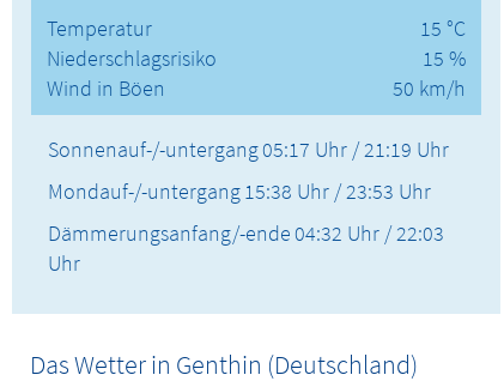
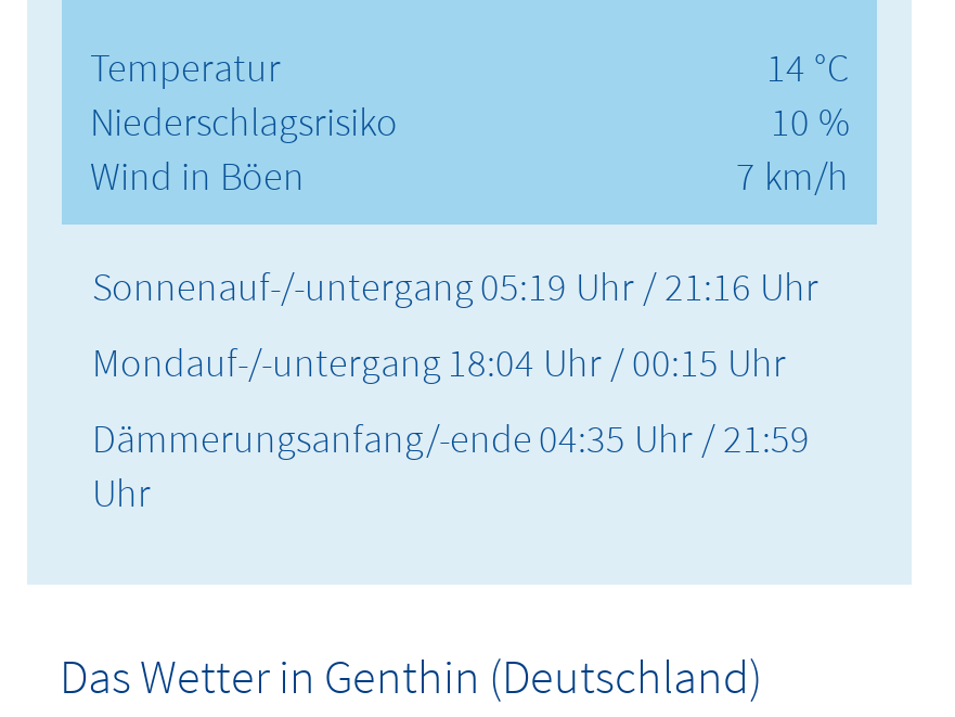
[420,15,466,42] 15 °C -> [766,43,849,93] 14 °C
[423,45,466,72] 15 % -> [771,97,849,147] 10 %
[393,75,466,102] 50 km/h -> [736,151,849,201] 7 km/h
[48,136,449,163] Sonnenauf-/-untergang 05:17 Uhr / 21:19 Uhr -> [92,262,818,312] Sonnenauf-/-untergang 05:19 Uhr / 21:16 Uhr
[48,178,431,205] Mondauf-/-untergang 15:38 Uhr / 23:53 Uhr -> [92,338,786,388] Mondauf-/-untergang 18:04 Uhr / 00:15 Uhr
[48,219,444,247] Dämmerungsanfang/-ende 04:32 Uhr / 22:03 -> [92,414,810,464] Dämmerungsanfang/-ende 04:35 Uhr / 21:59

